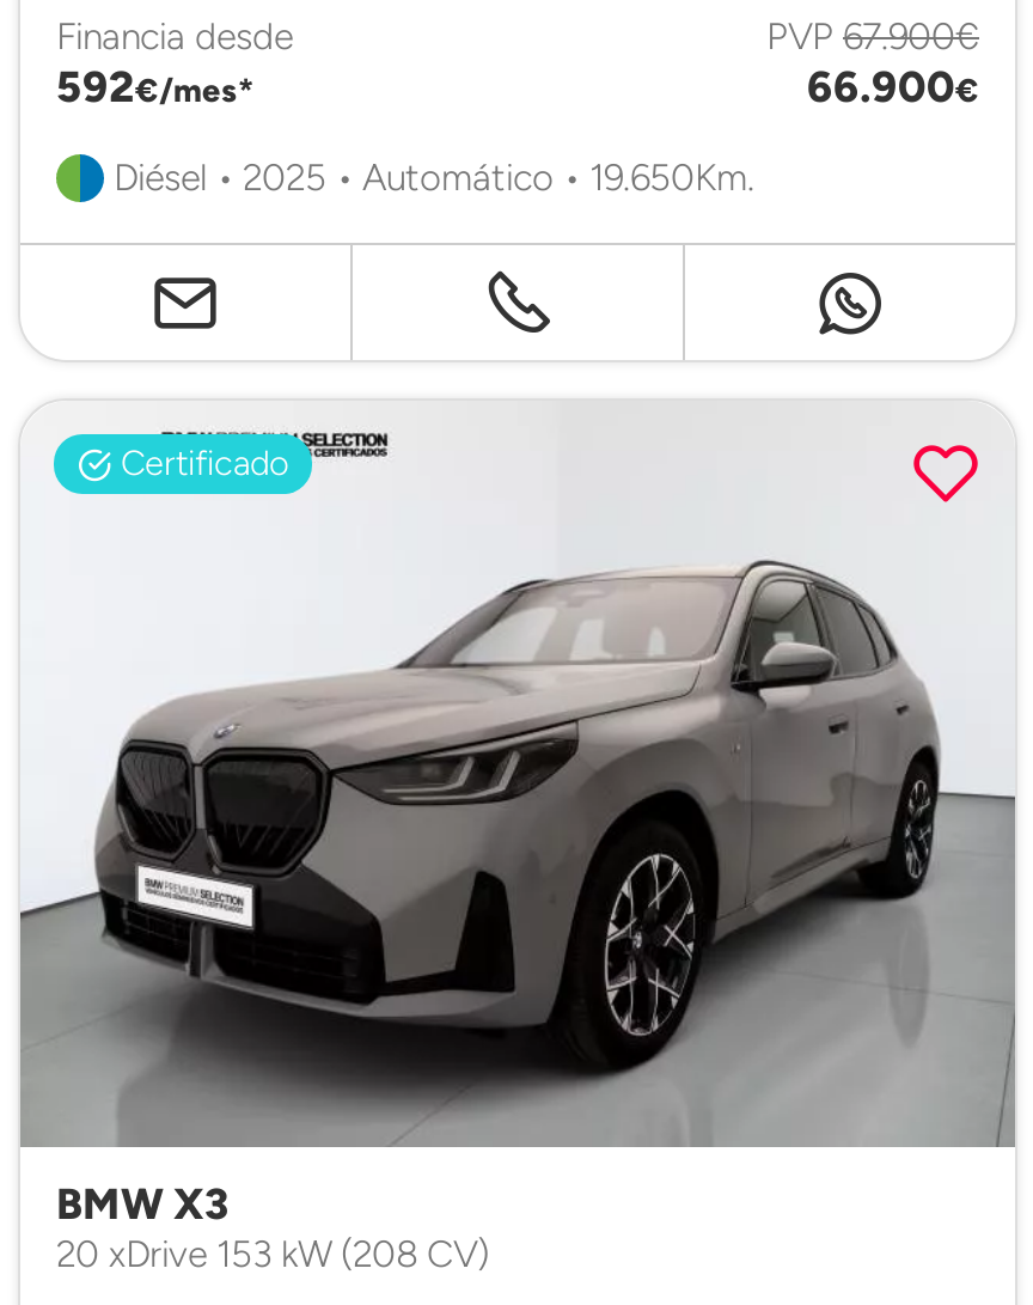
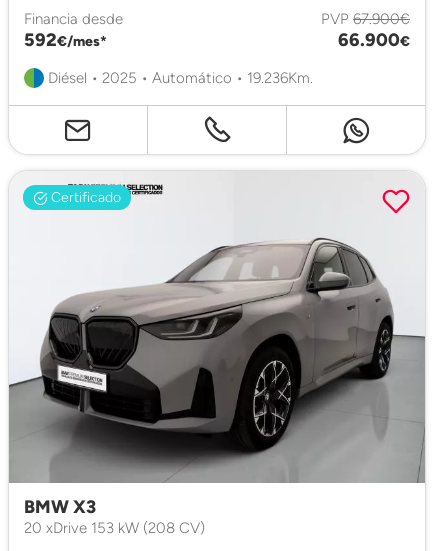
[104,154,754,200] Diésel • 2025 • Automático • 19.650Km. -> [44,68,313,87] Diésel • 2025 • Automático • 19.236Km.

